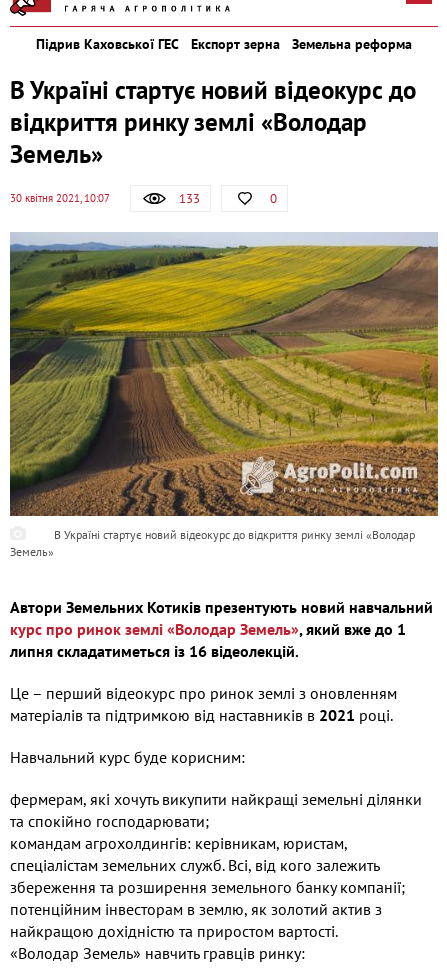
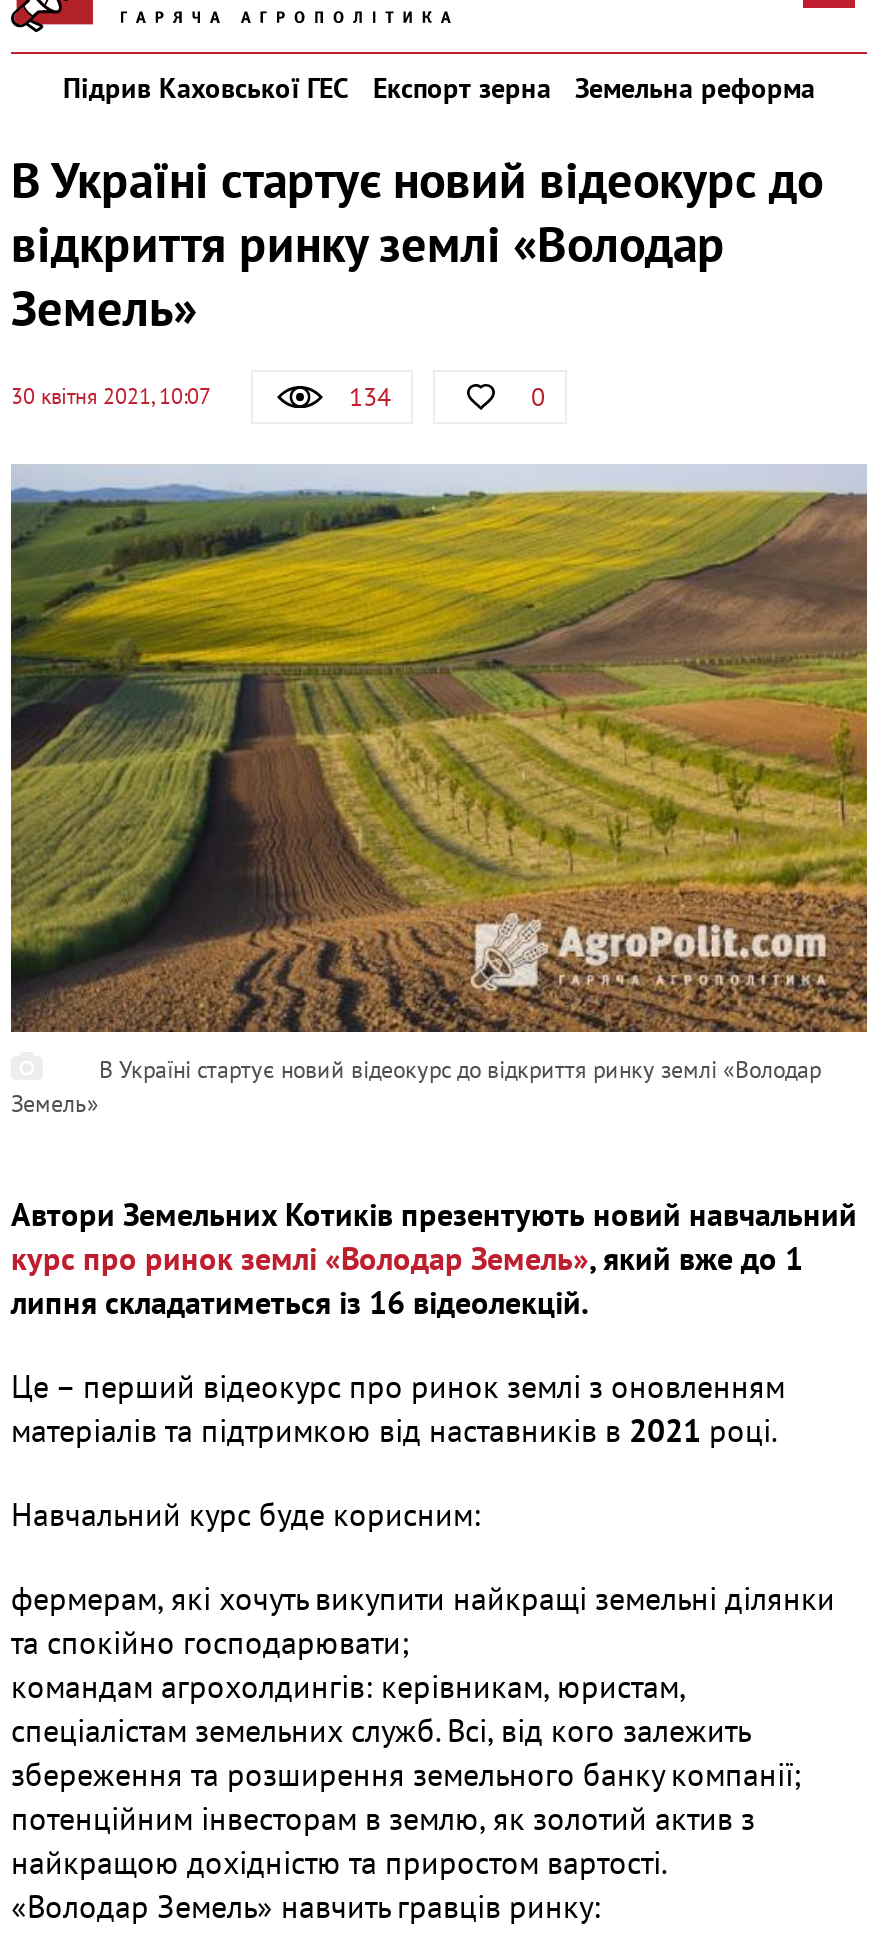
[179,190,200,207] 133 -> [349,381,391,415] 134

